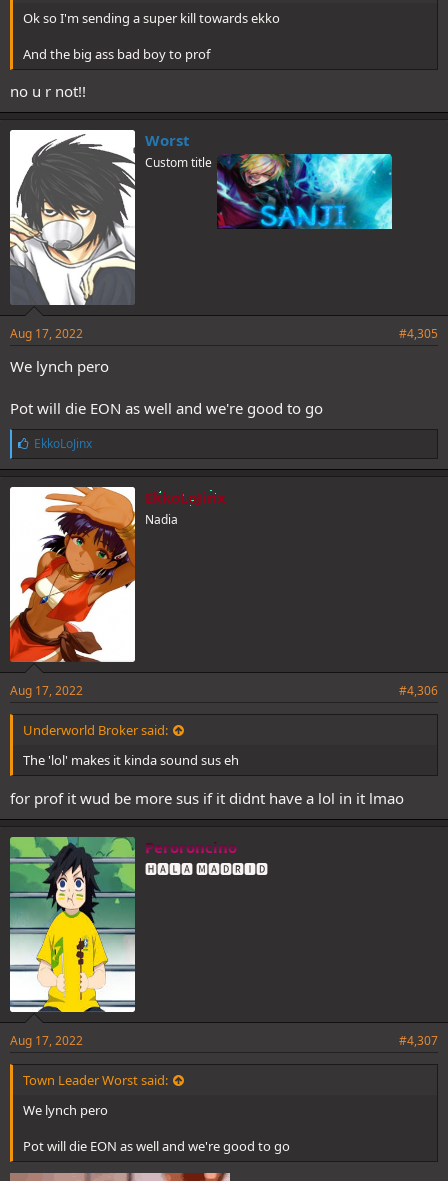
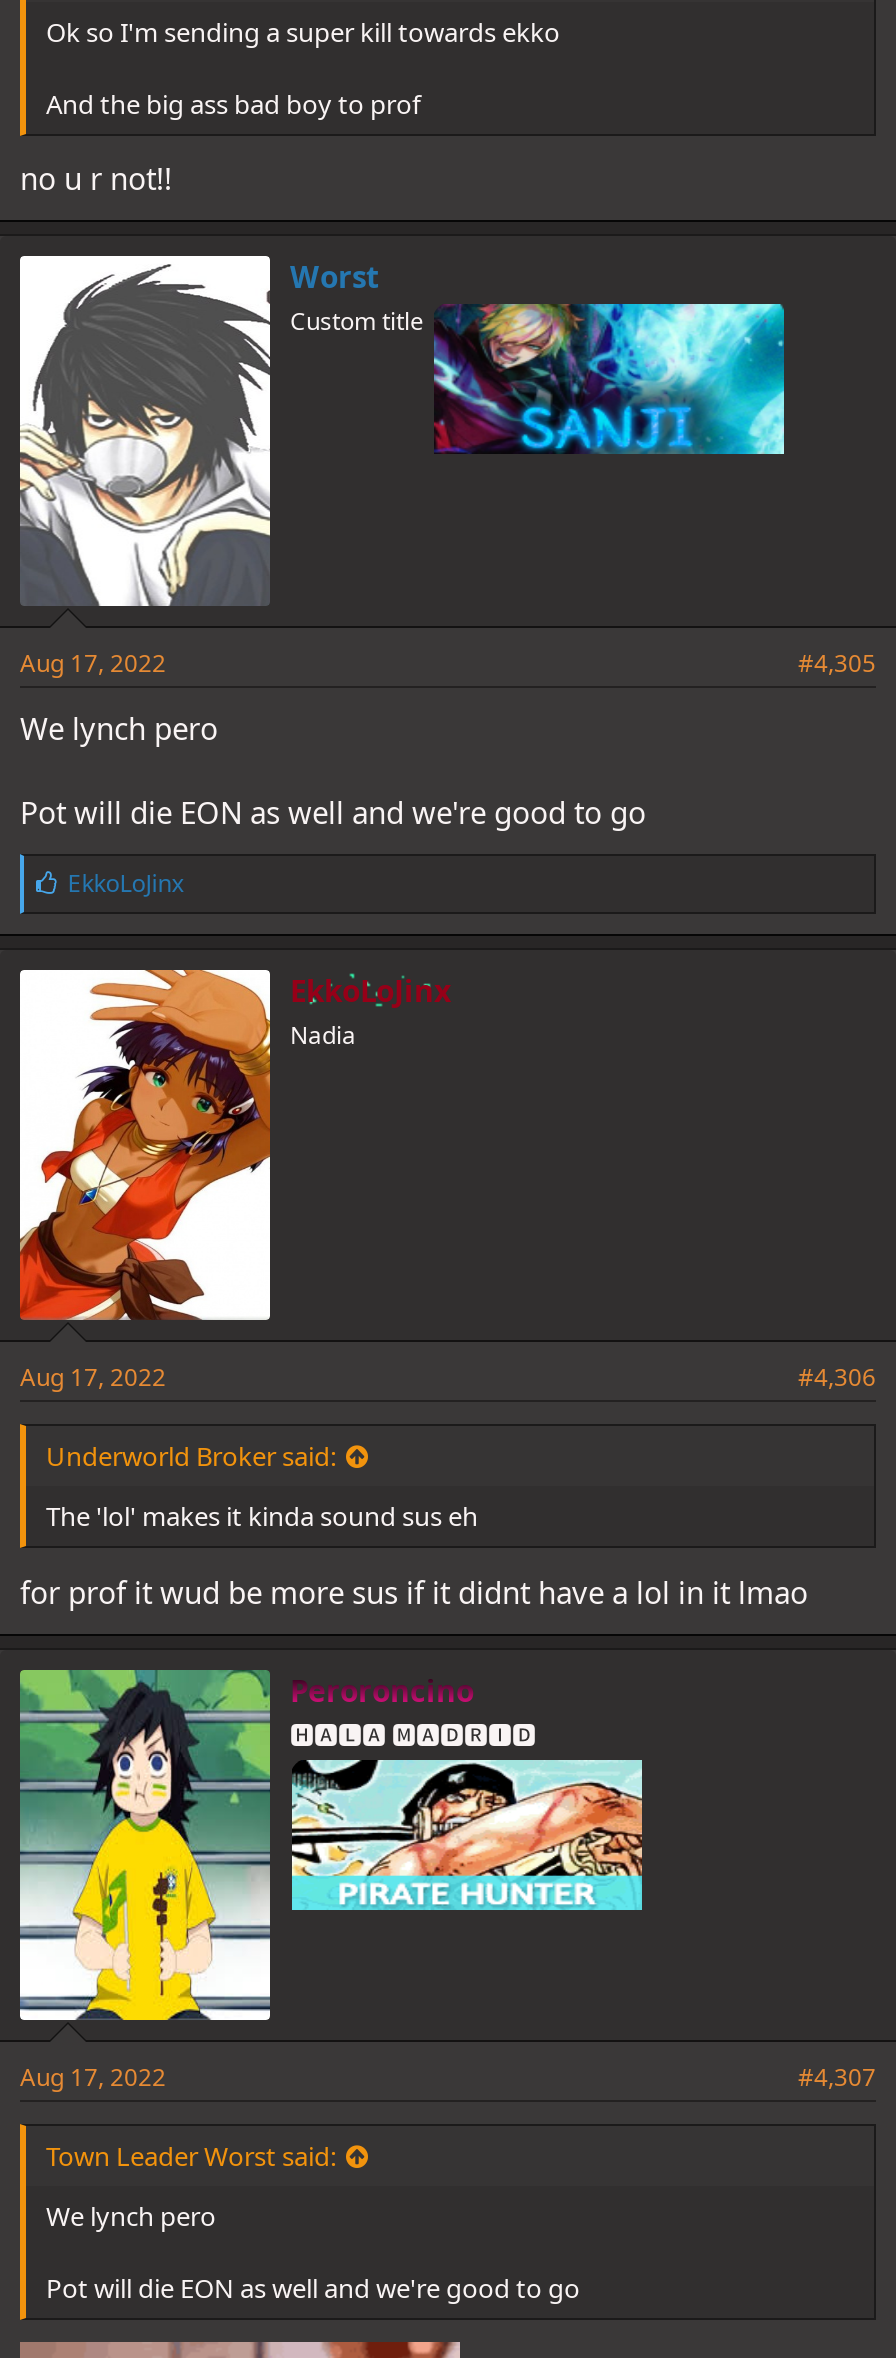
none -> [290,1758,644,1912] [image]

